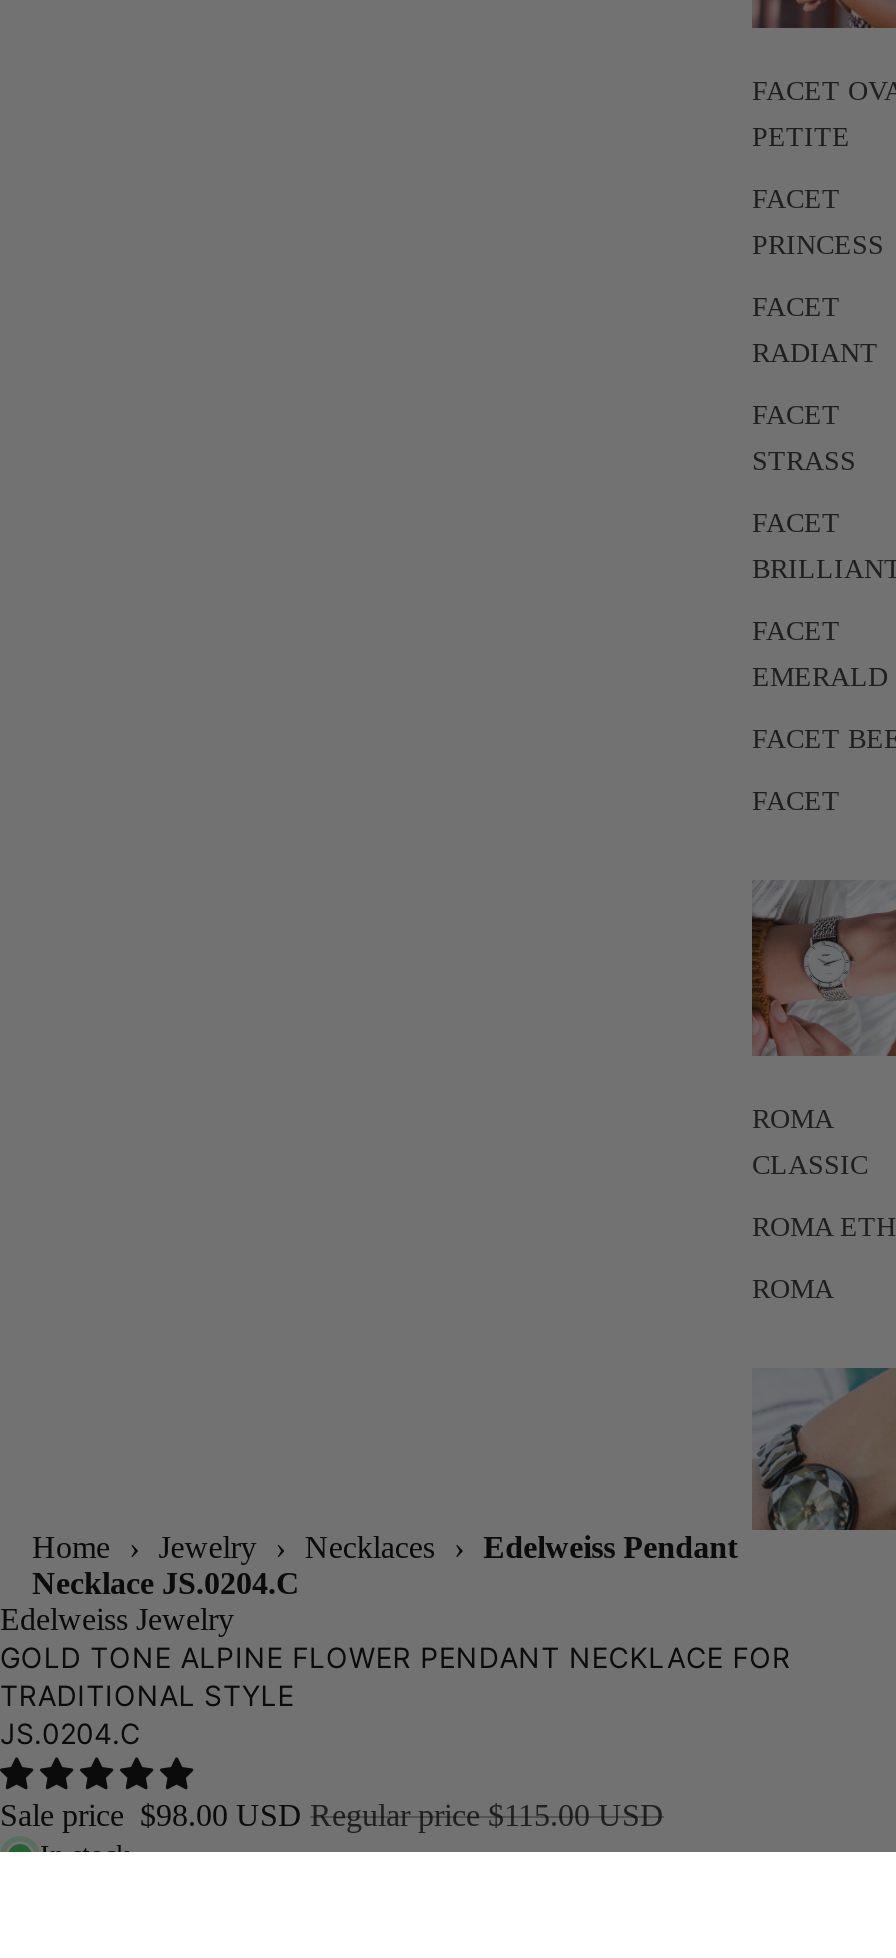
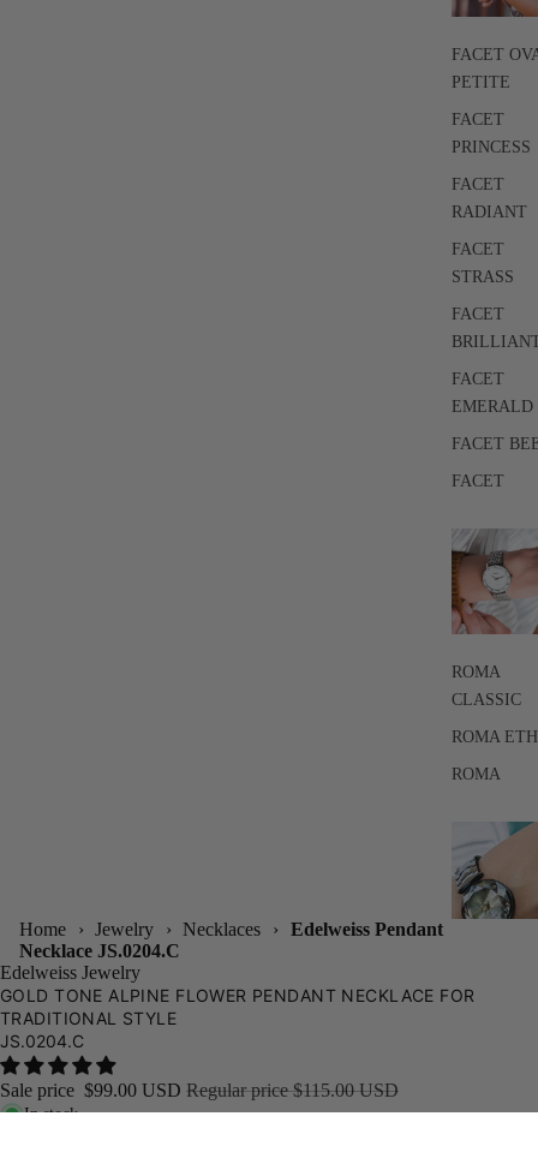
[0,1799,664,1833] Sale price $98.00 USD Regular price $115.00 USD -> [0,1080,399,1101] Sale price $99.00 USD Regular price $115.00 USD

